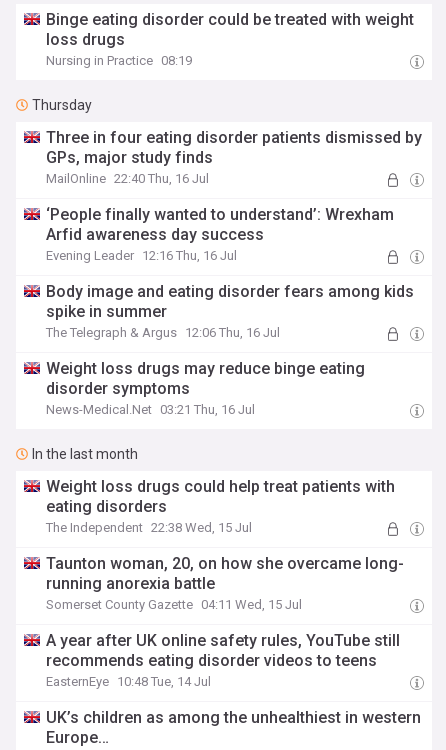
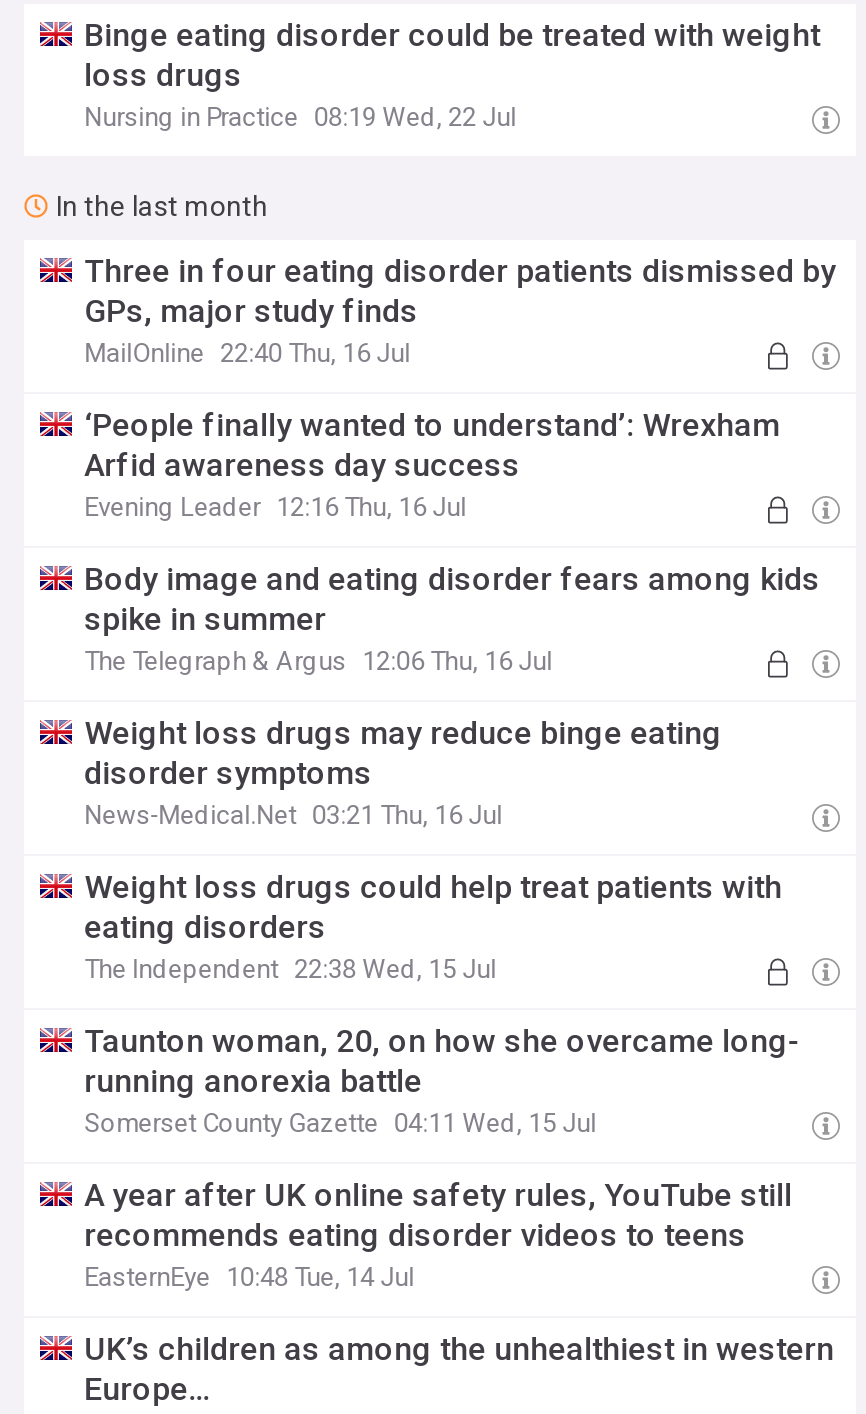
[46,53,192,68] Nursing in Practice 08:19 -> [84,102,516,132] Nursing in Practice 08:19 Wed, 22 Jul
[32,97,92,113] Thursday -> none
moved [32,446,138,462] -> [56,190,268,222]: In the last month

